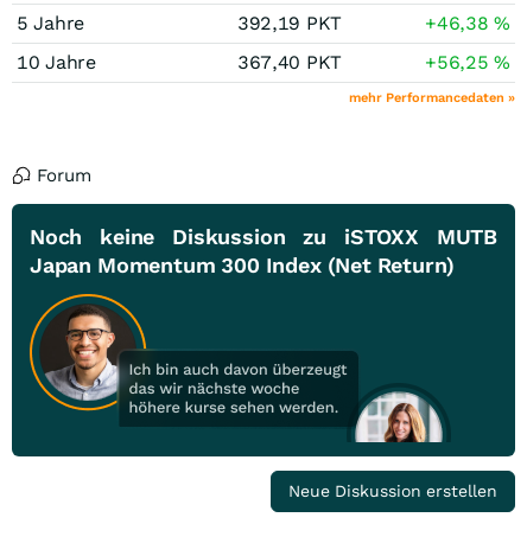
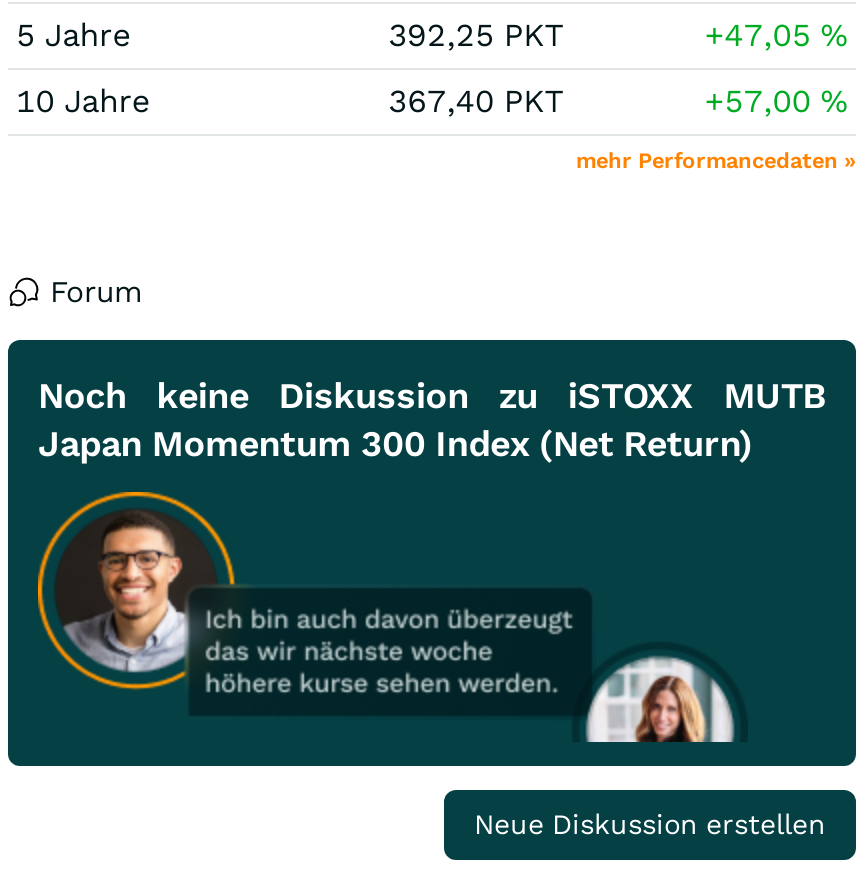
[237,12,342,34] 392,19 PKT -> [388,16,564,54] 392,25 PKT
[425,12,510,34] +46,38% -> [705,16,848,54] +47,05%
[425,51,510,74] +56,25% -> [705,82,848,120] +57,00%

